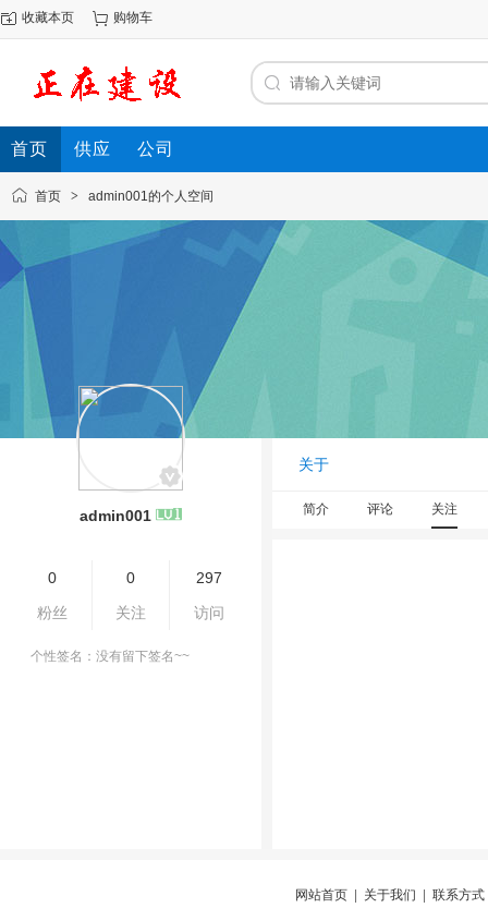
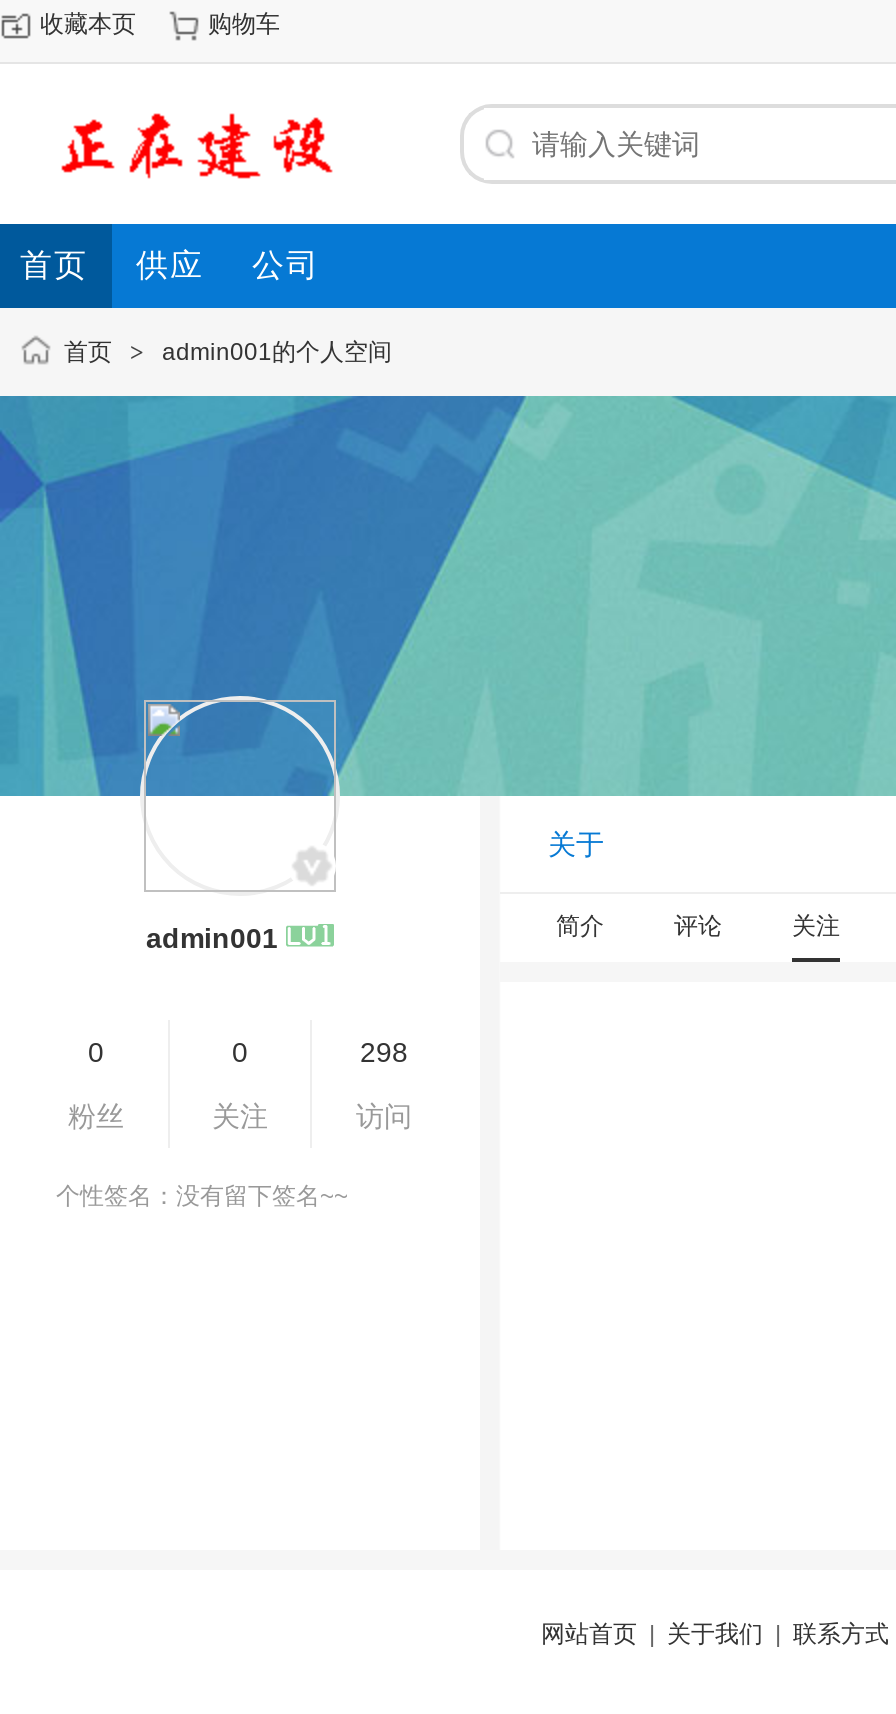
[196,569,222,586] 297 -> [360,1036,408,1068] 298

